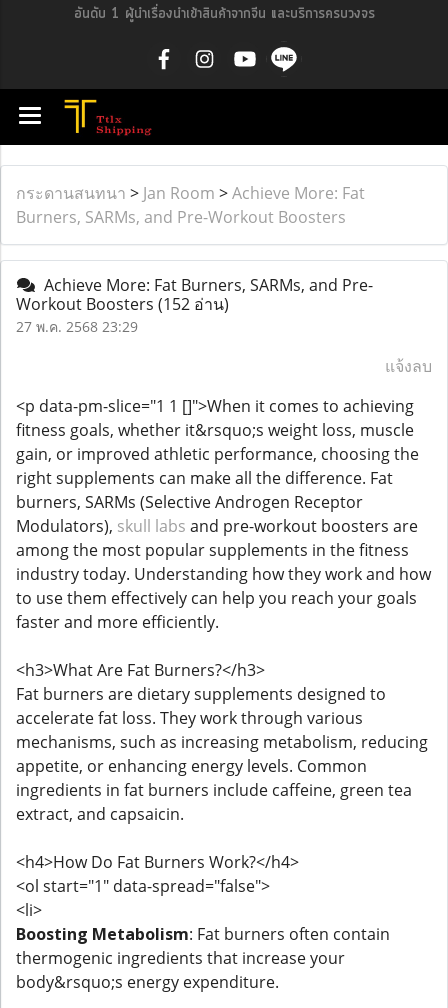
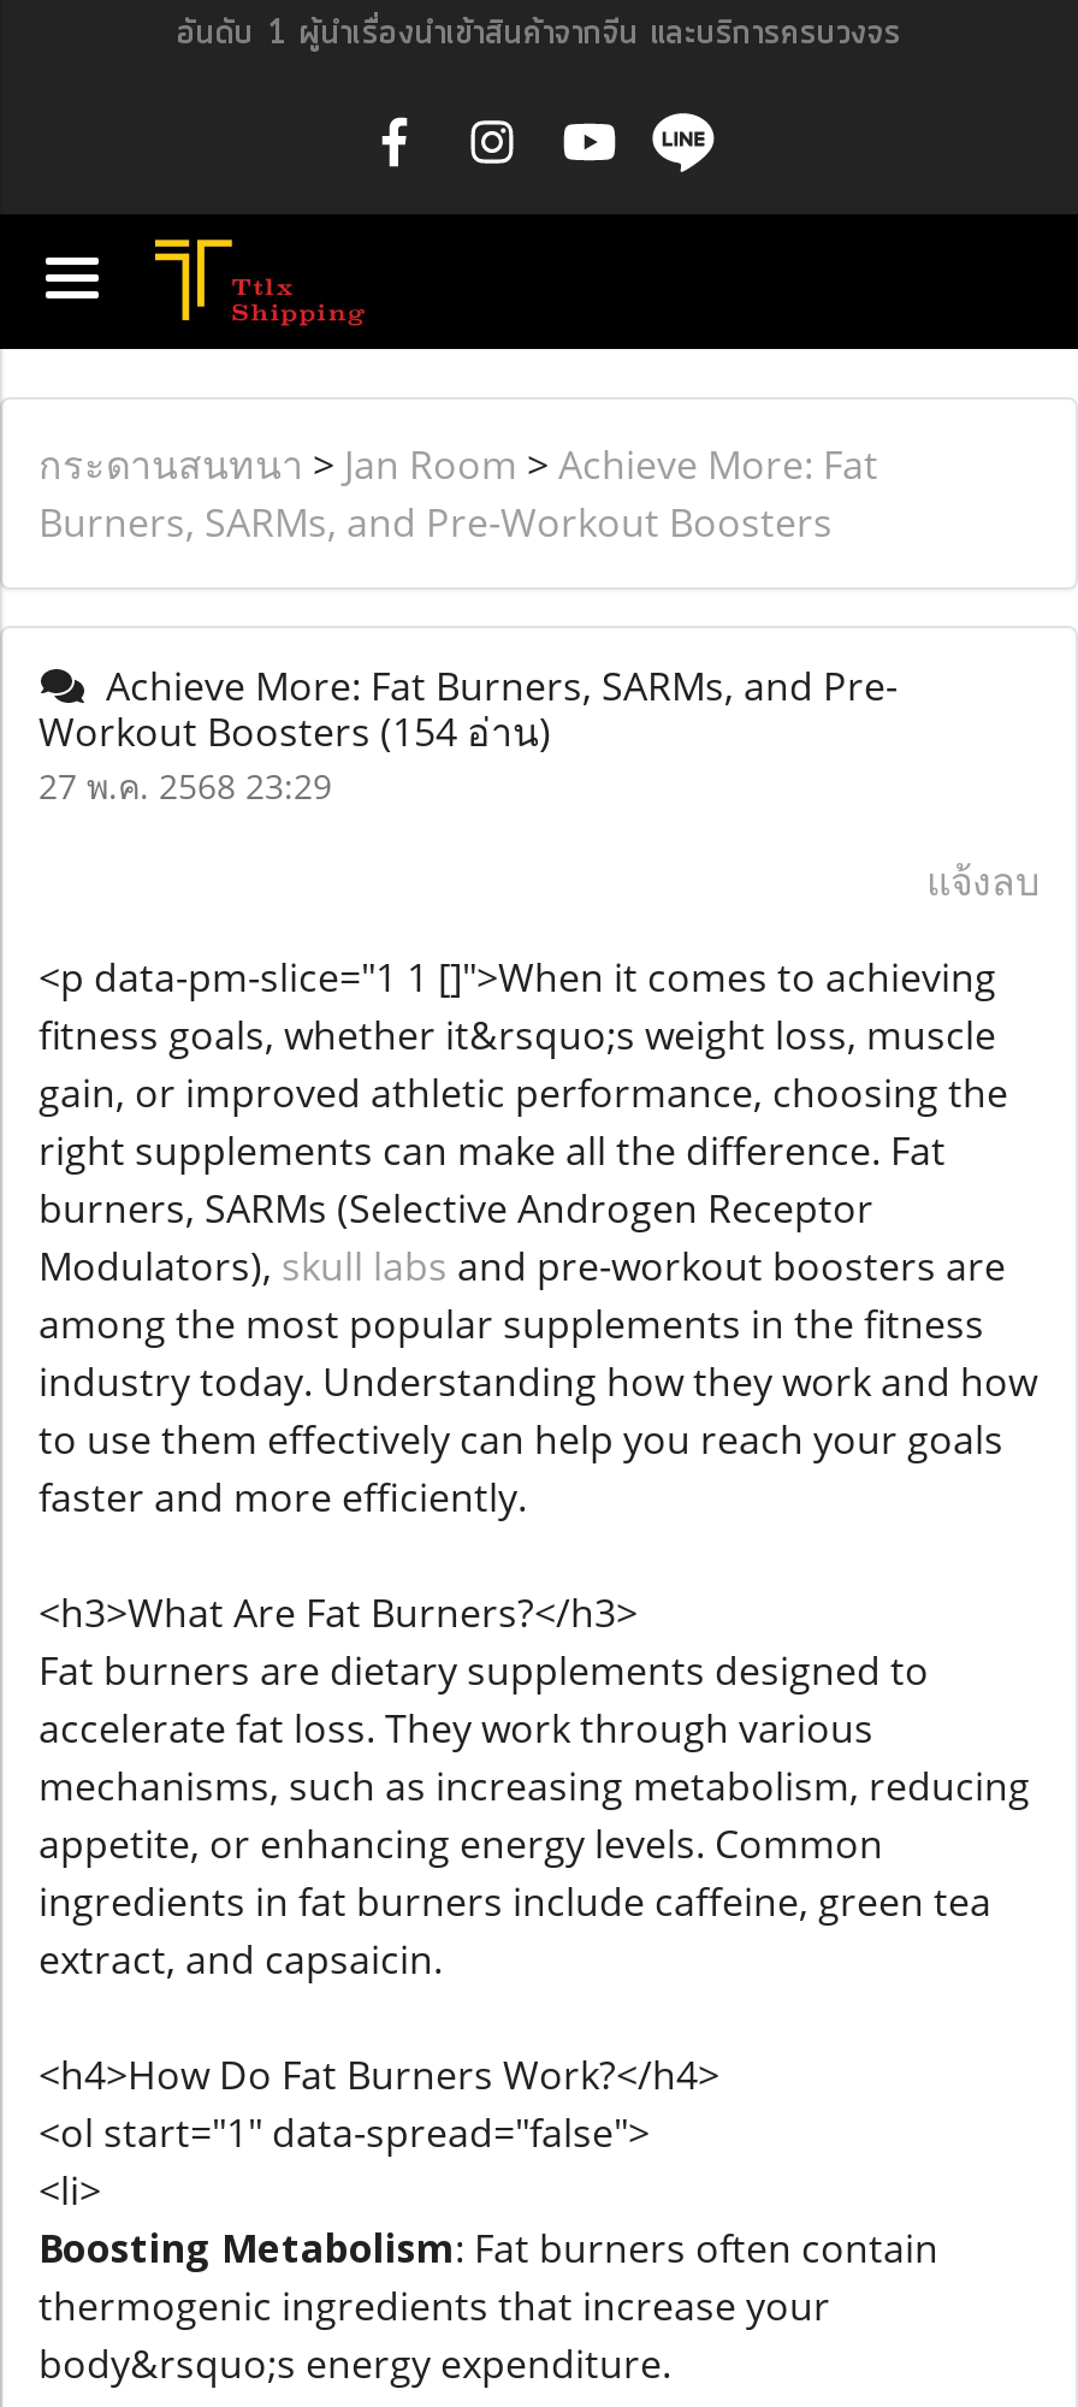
[16,293,229,315] Workout Boosters (152 อ่าน) -> [38,705,551,758] Workout Boosters (154 อ่าน)

